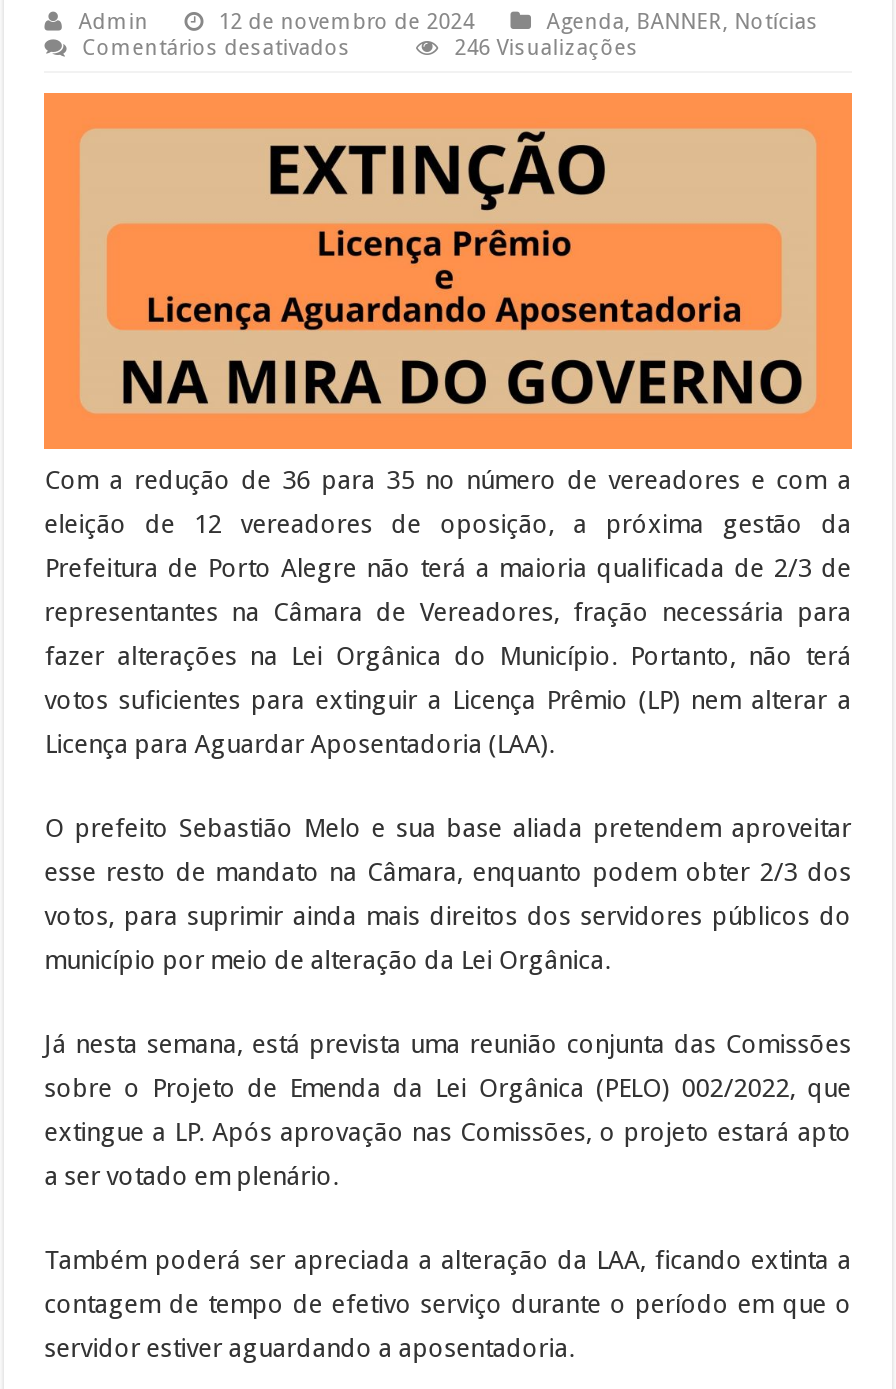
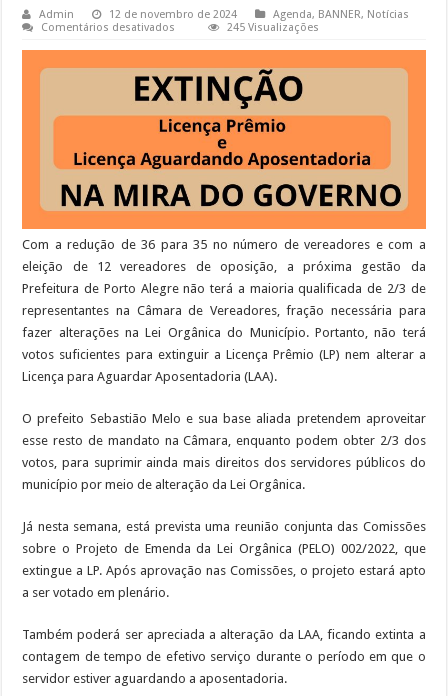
[454,35,638,61] 246 Visualizações -> [227,21,319,34] 245 Visualizações

